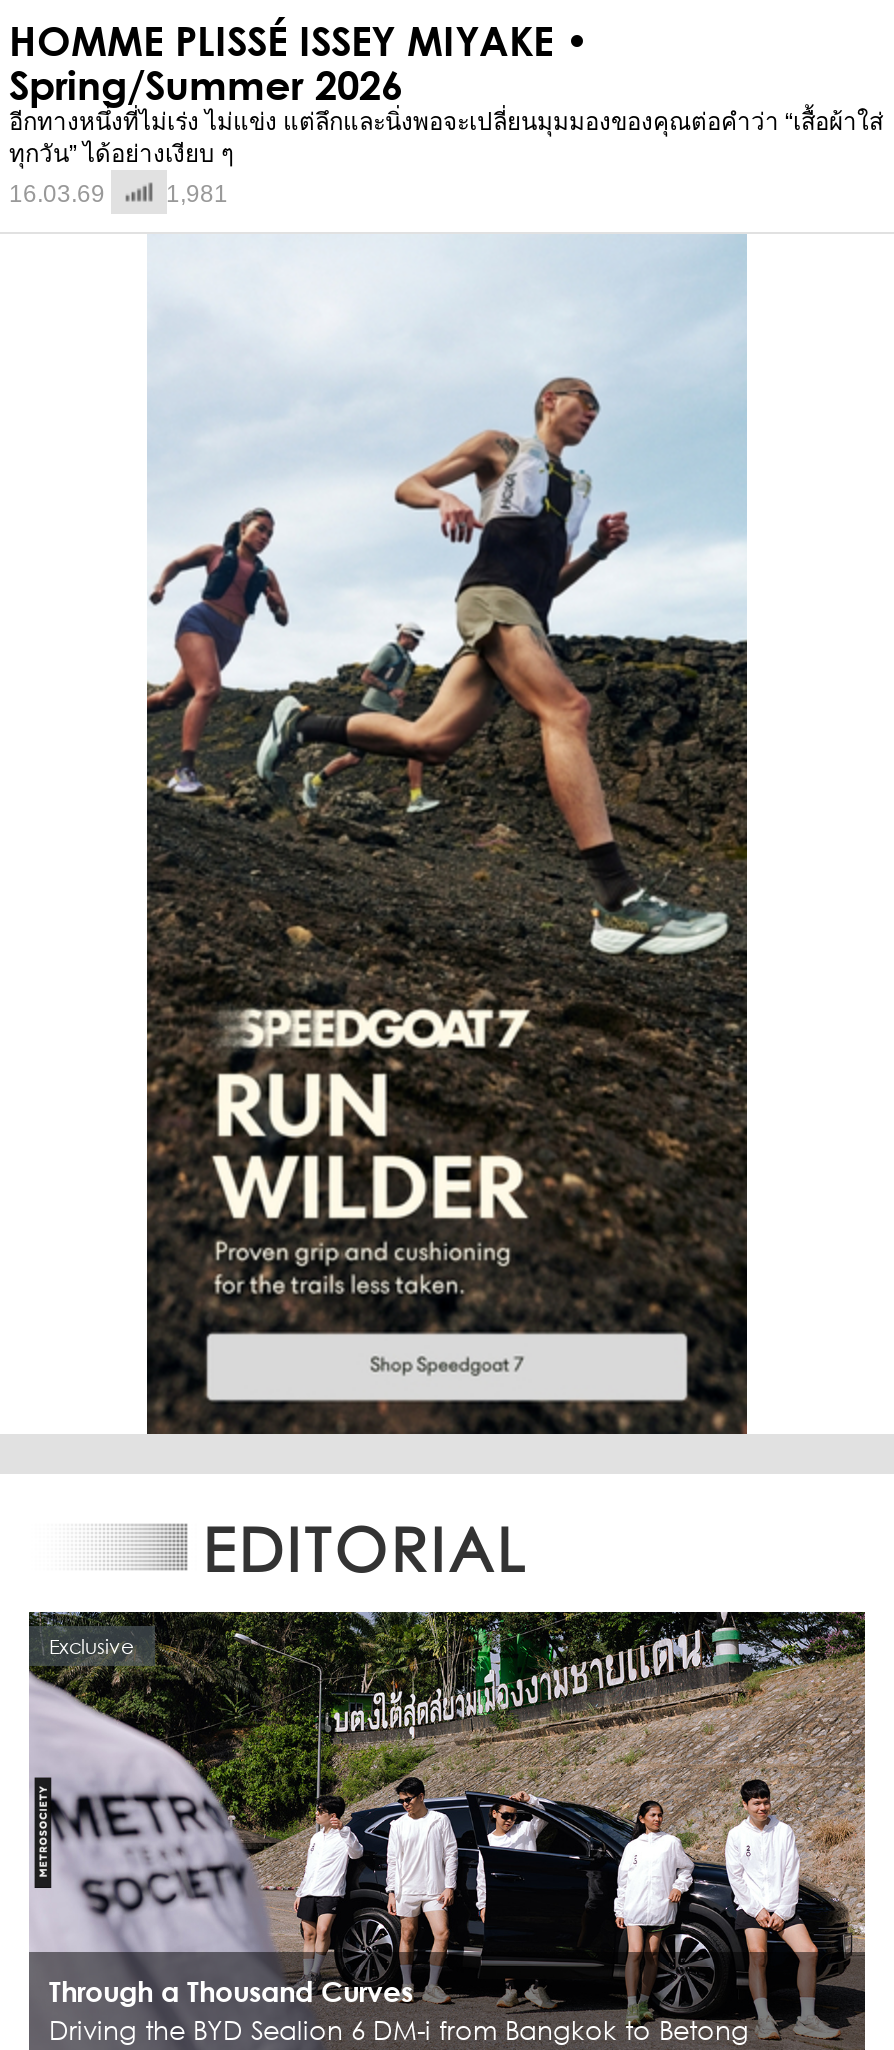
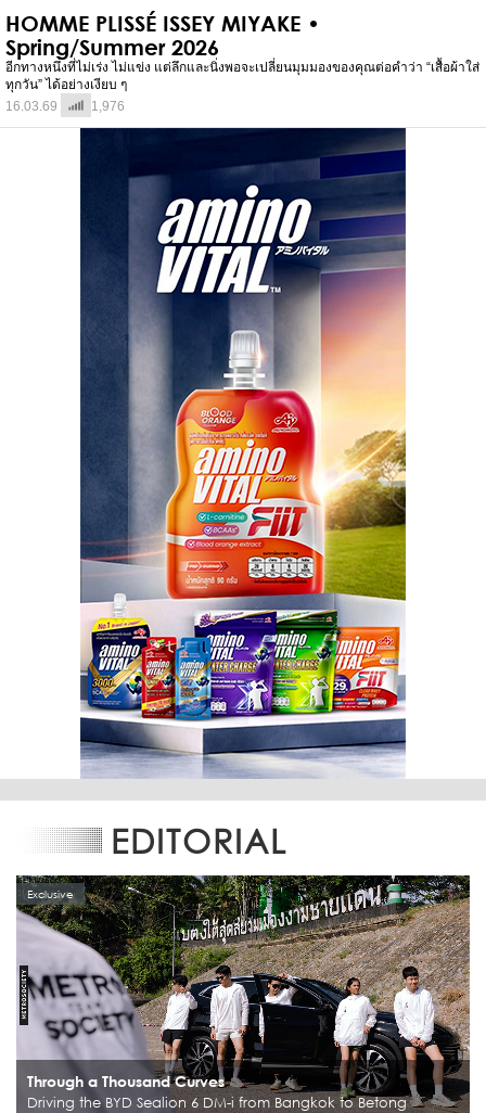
[9,181,228,209] 16.03.69 1,981 -> [5,99,124,115] 16.03.69 1,976
[145,234,749,1436] [image] -> [79,127,407,779] [image]

